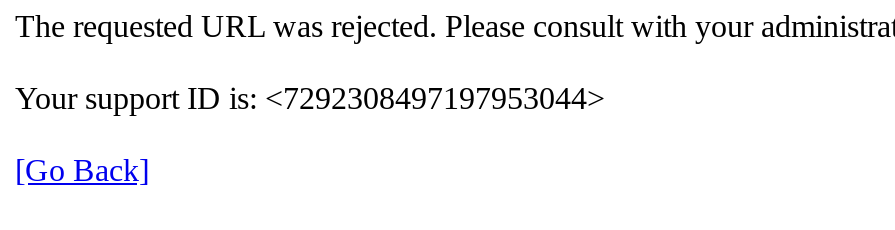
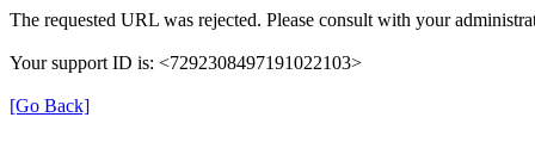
[15,81,605,115] Your support ID is: <7292308497197953044> -> [10,53,362,73] Your support ID is: <7292308497191022103>

